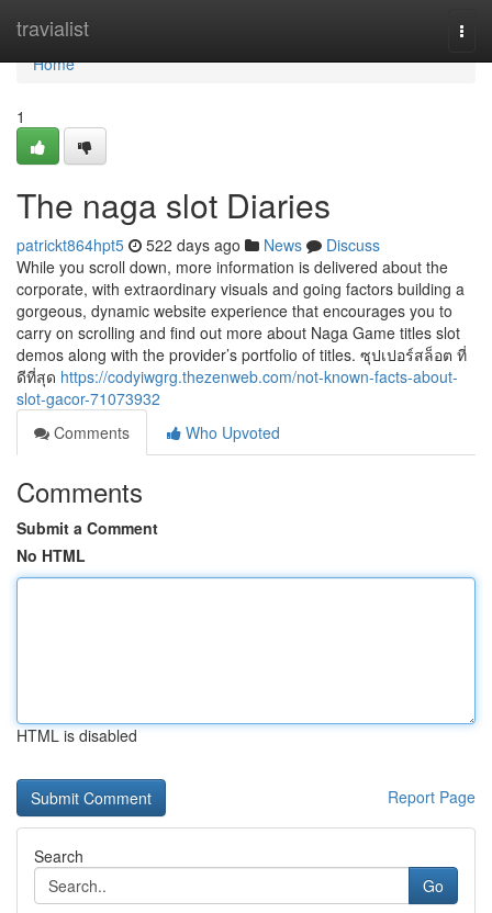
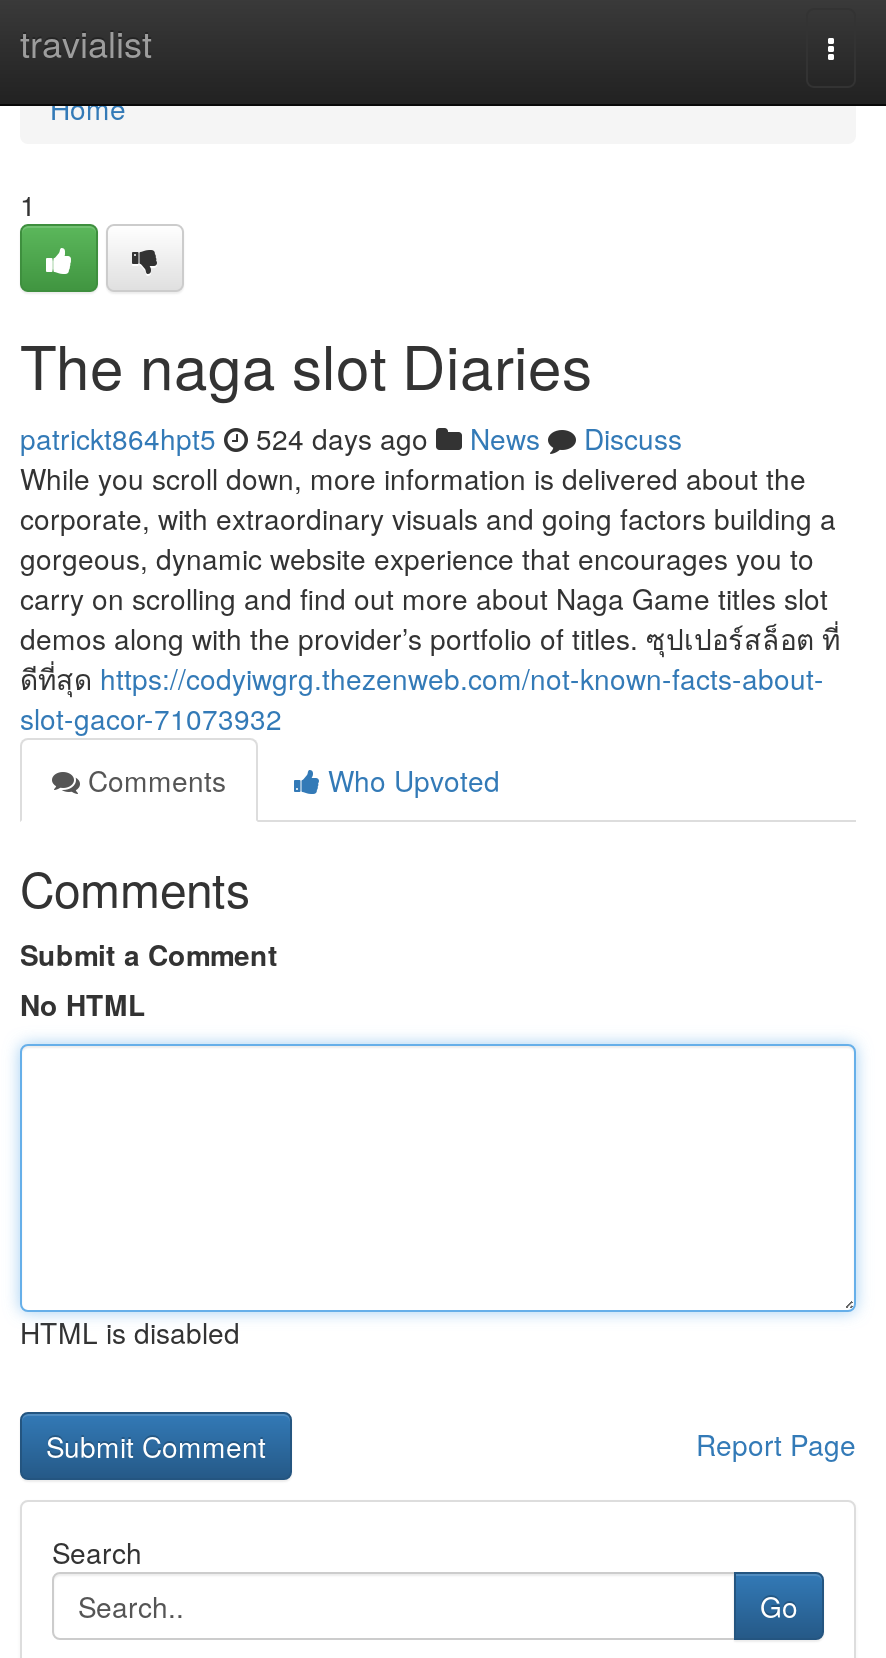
[16,234,380,256] patrickt864hpt5 522 days ago News Discuss -> [20,418,682,458] patrickt864hpt5 524 days ago News Discuss

